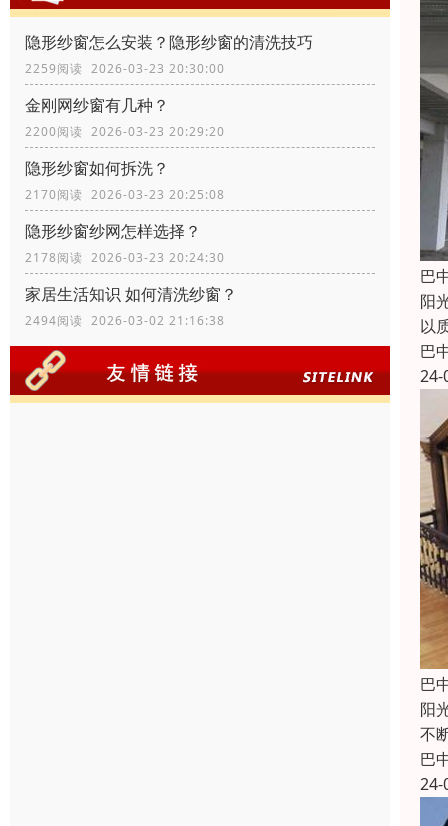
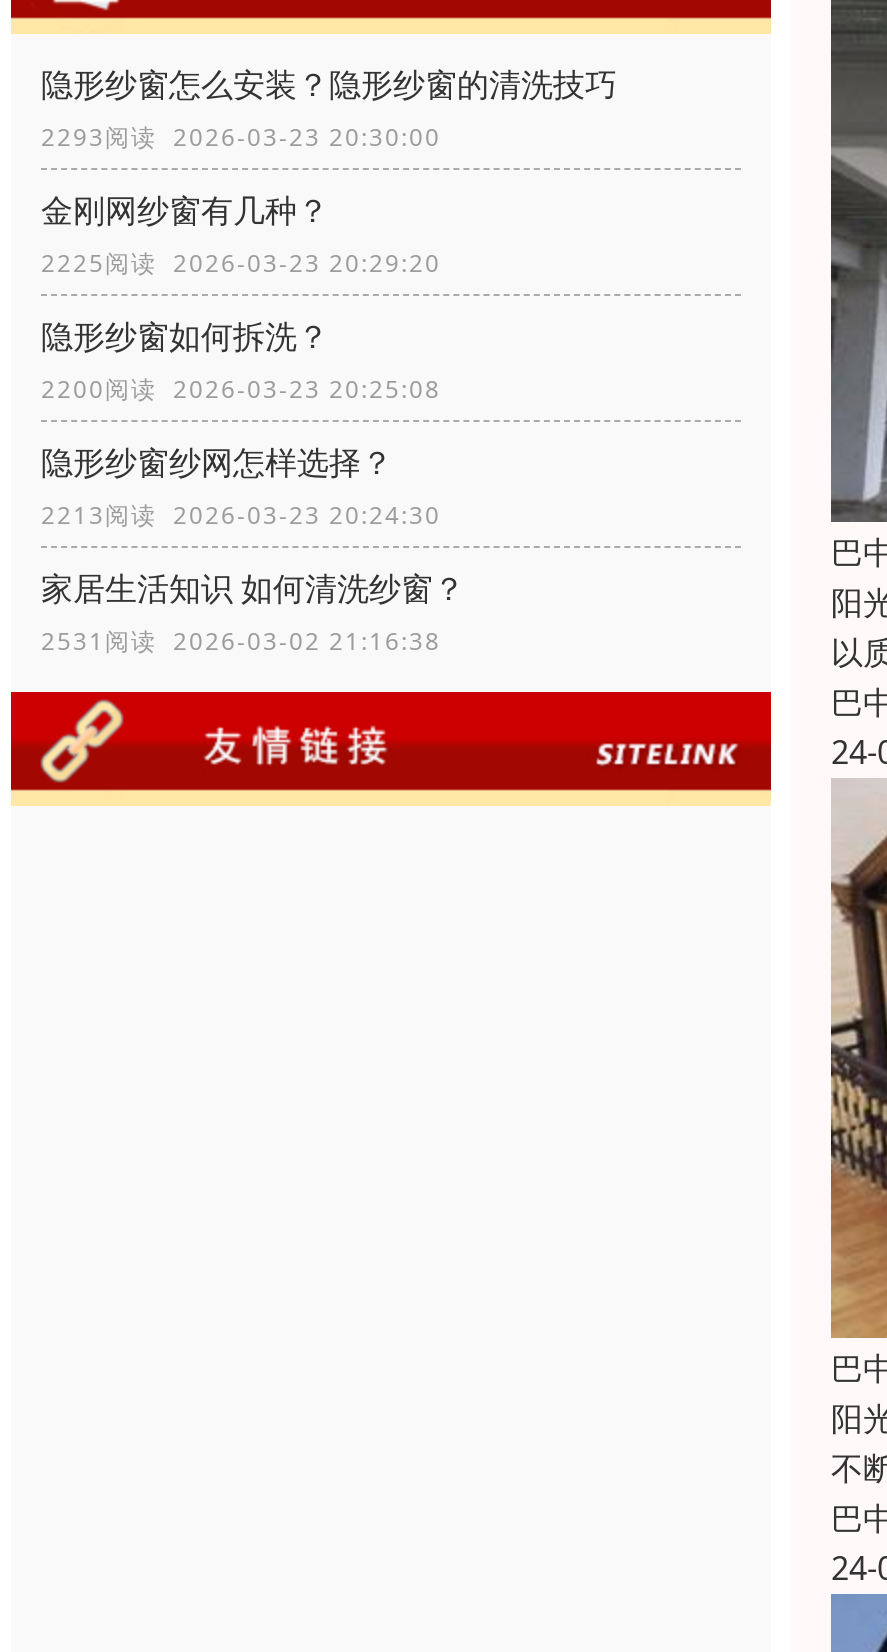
[25,60,225,77] 2259阅读 2026-03-23 20:30:00 -> [41,120,441,154] 2293阅读 2026-03-23 20:30:00
[25,123,225,140] 2200阅读 2026-03-23 20:29:20 -> [41,246,441,280] 2225阅读 2026-03-23 20:29:20
[25,186,225,203] 2170阅读 2026-03-23 20:25:08 -> [41,372,441,406] 2200阅读 2026-03-23 20:25:08
[25,249,225,266] 2178阅读 2026-03-23 20:24:30 -> [41,498,441,532] 2213阅读 2026-03-23 20:24:30
[25,312,225,329] 2494阅读 2026-03-02 21:16:38 -> [41,624,441,658] 2531阅读 2026-03-02 21:16:38

